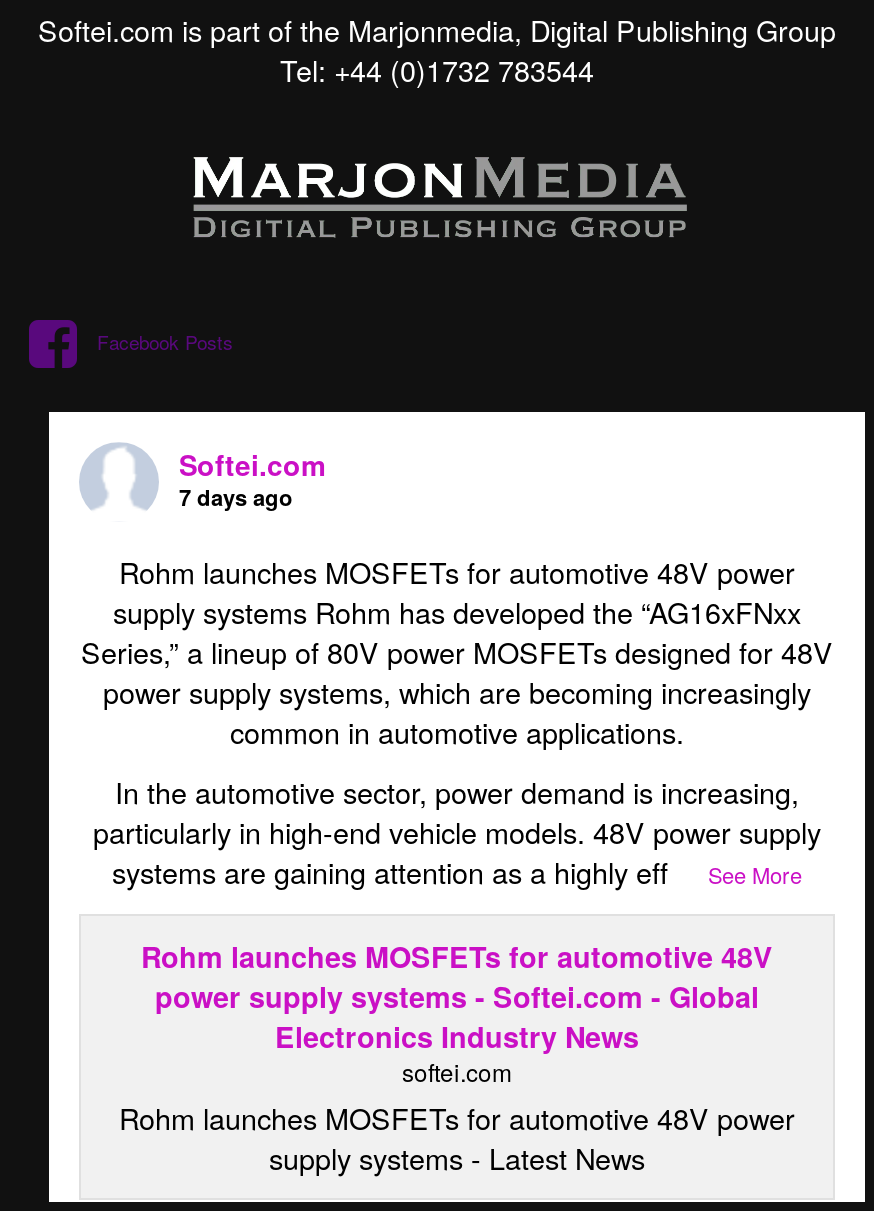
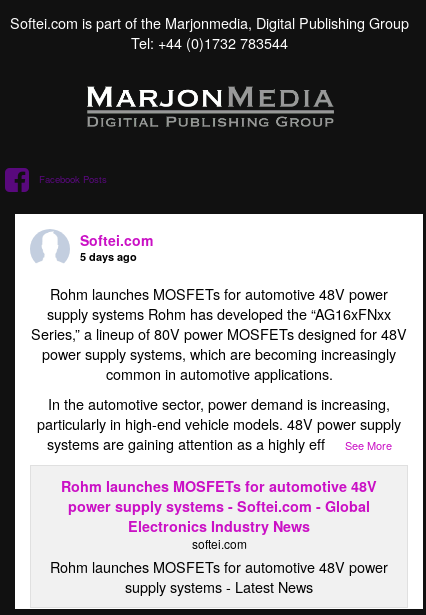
[179,481,293,511] 7 days ago -> [80,248,137,263] 5 days ago

